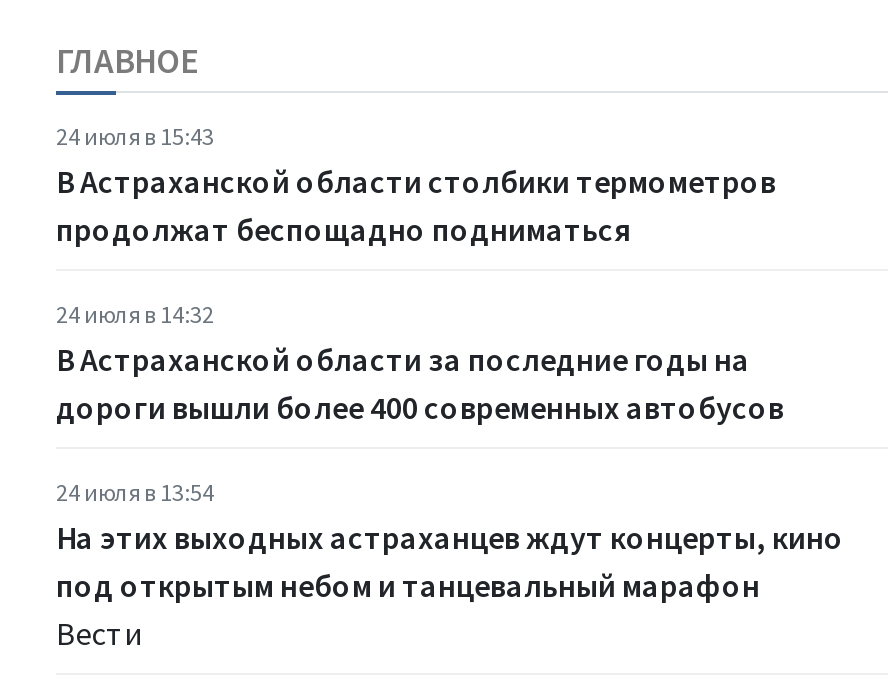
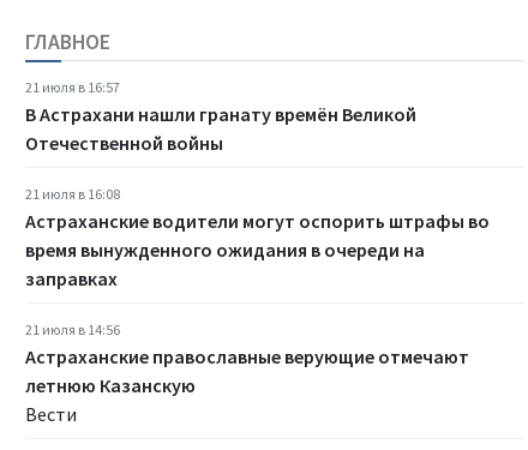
[56,121,776,249] 24 июля в 15:43 | В Астраханской области столбики термометров | продолжат беспощадно подниматься -> [25,78,416,155] 21 июля в 16:57 | В Астрахани нашли гранату времён Великой | Отечественной войны
[56,299,784,427] 24 июля в 14:32 | В Астраханской области за последние годы на | дороги вышли более 400 современных автобусов -> [25,185,490,291] 21 июля в 16:08 | Астраханские водители могут оспорить штрафы во | время вынужденного ожидания в очереди на | заправках
[56,477,844,605] 24 июля в 13:54 | На этих выходных астраханцев ждут концерты, кино | под открытым небом и танцевальный марафон -> [25,321,469,398] 21 июля в 14:56 | Астраханские православные верующие отмечают | летнюю Казанскую

